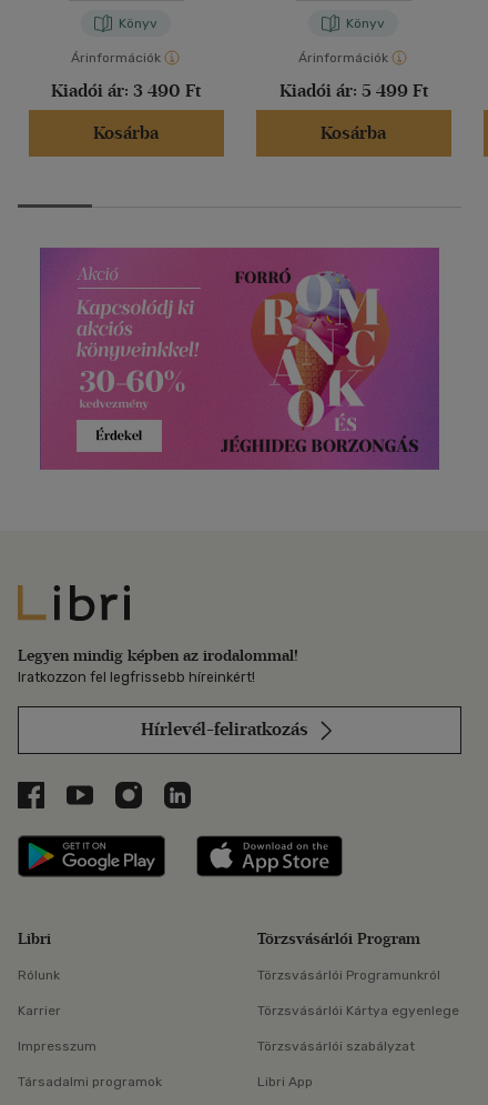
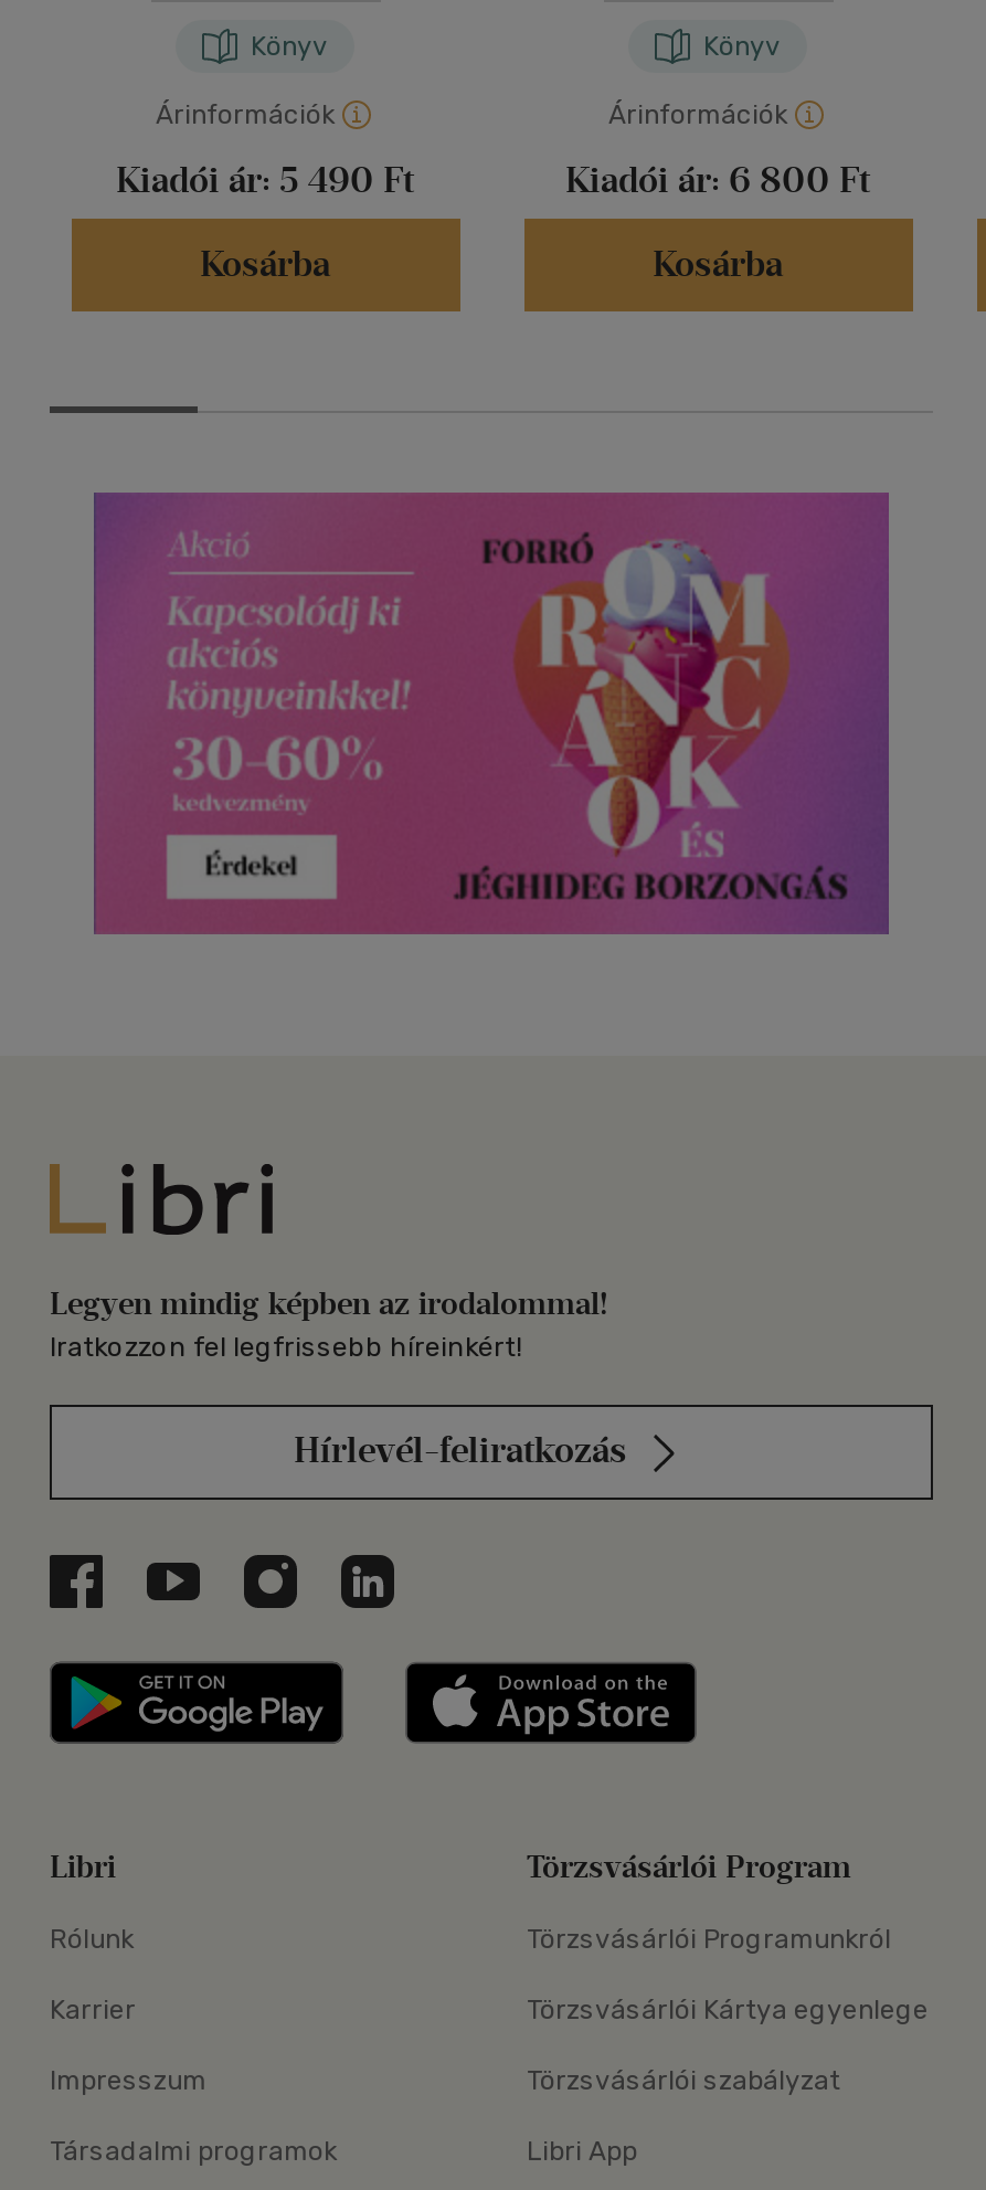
[51,80,201,102] Kiadói ár: 3 490 Ft -> [116,160,414,202] Kiadói ár: 5 490 Ft
[279,80,428,102] Kiadói ár: 5 499 Ft -> [565,160,870,202] Kiadói ár: 6 800 Ft

